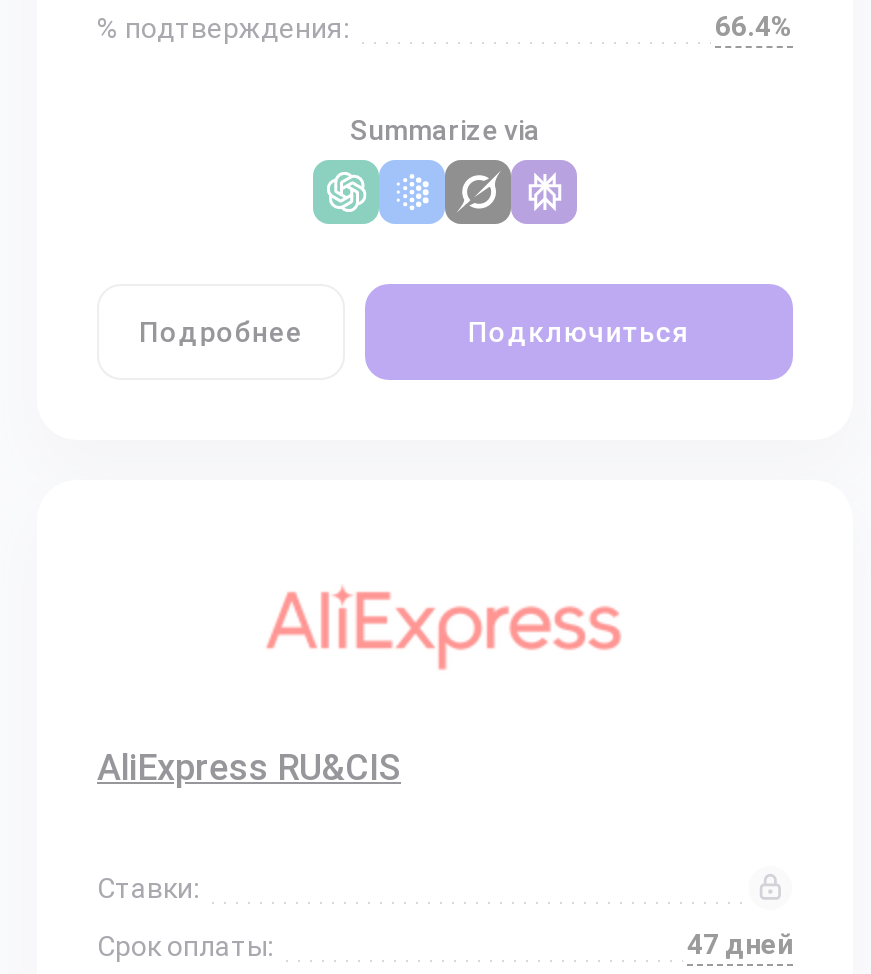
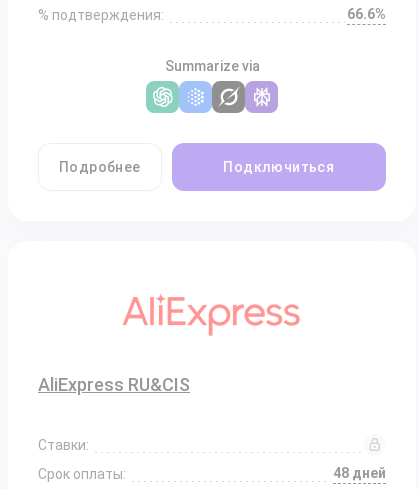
[715,10,793,42] 66.4% -> [347,6,386,22] 66.6%
[687,928,793,960] 47 дней -> [333,465,386,481] 48 дней

